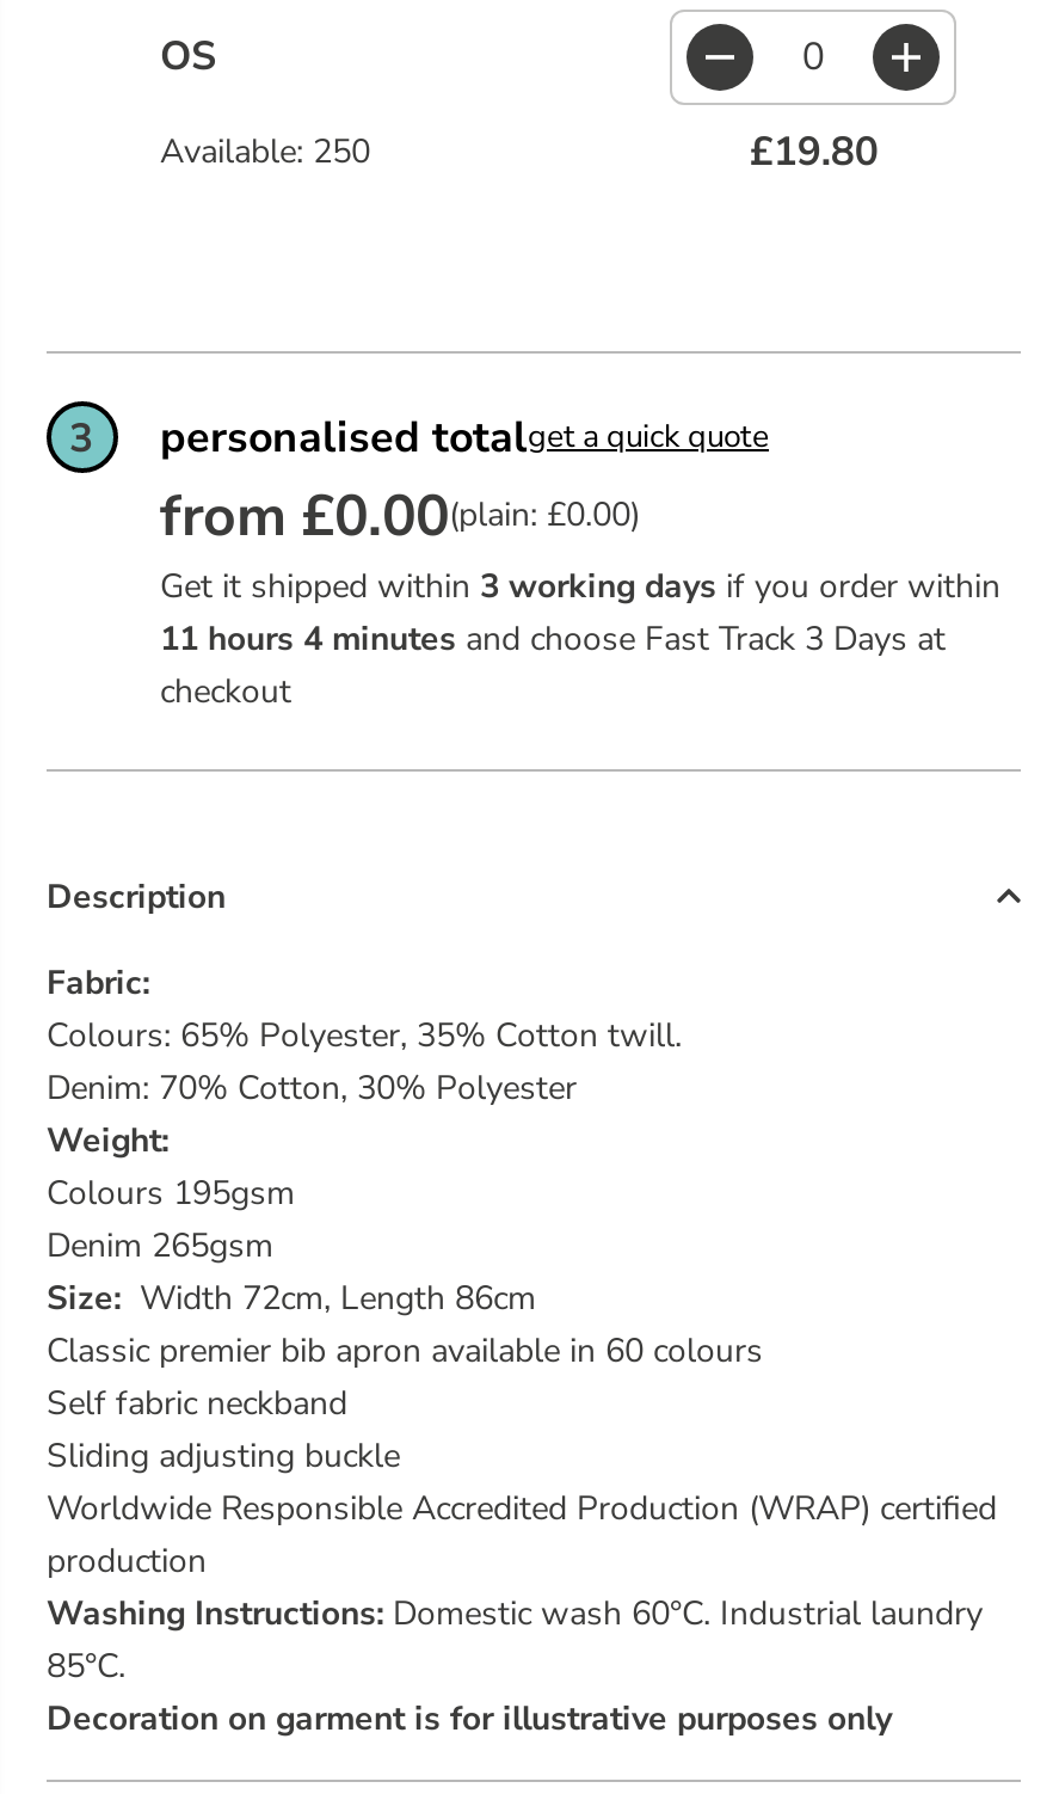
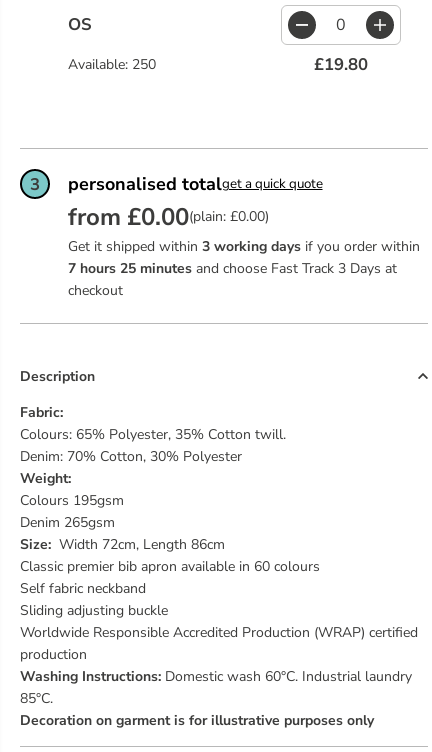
[160,618,946,663] 11 hours 4 minutes and choose Fast Track 3 Days at -> [67,258,396,277] 7 hours 25 minutes and choose Fast Track 3 Days at

